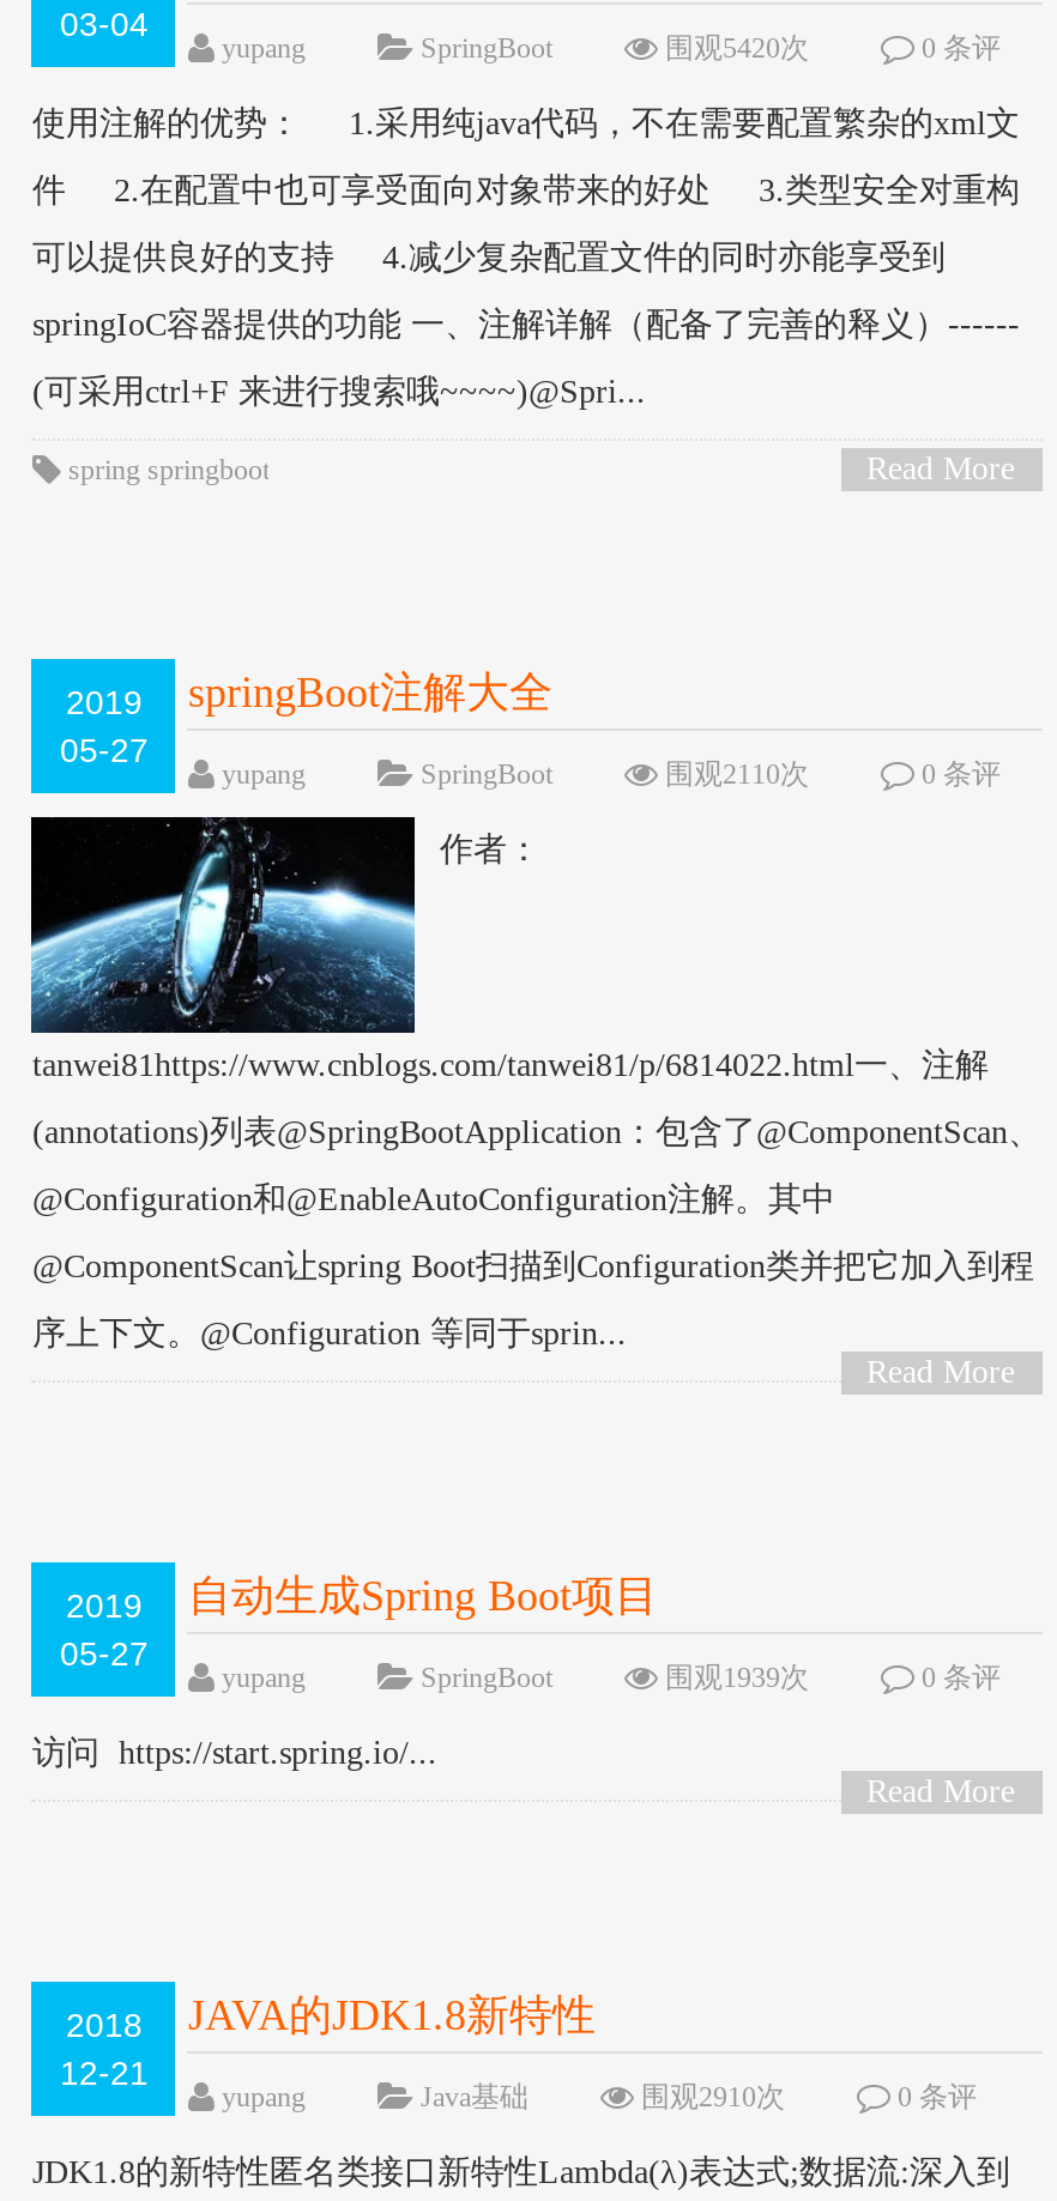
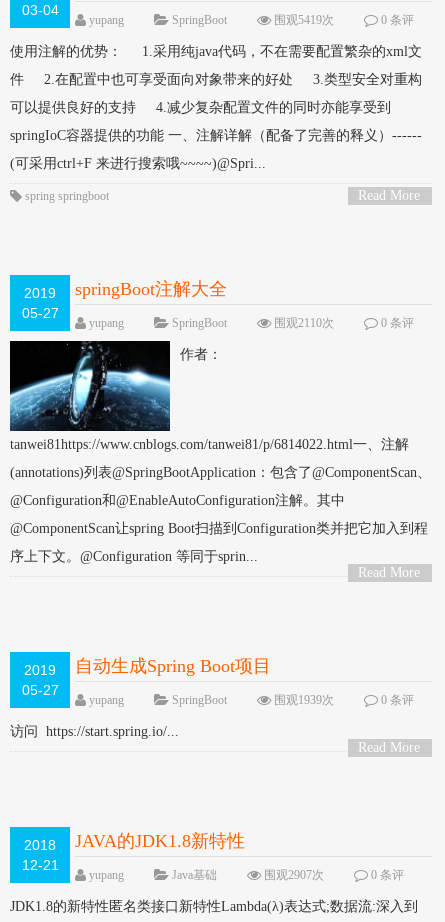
[658,31,809,65] 围观5420次 -> [271,13,334,27] 围观5419次
[634,2080,785,2113] 围观2910次 -> [261,868,324,882] 围观2907次

